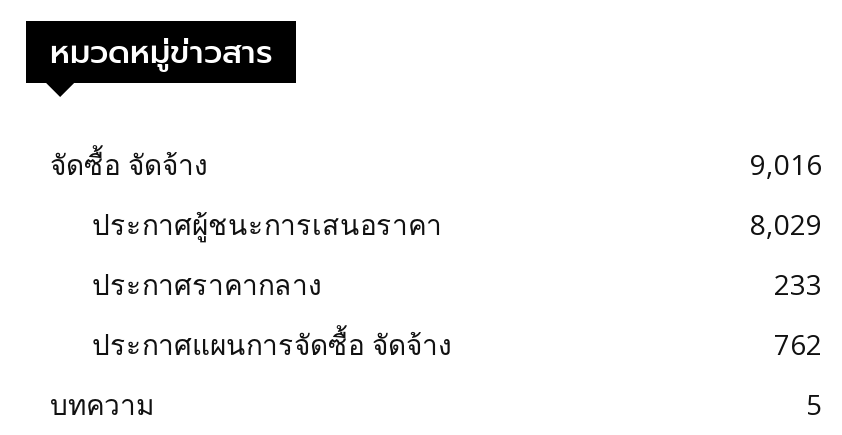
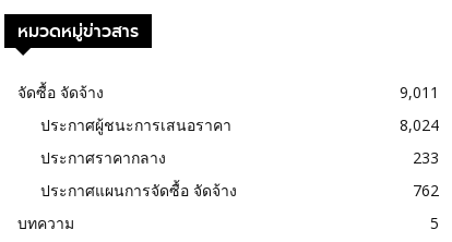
[750,145,822,183] 9,016 -> [400,82,439,102] 9,011
[750,205,822,243] 8,029 -> [400,114,439,135] 8,024

